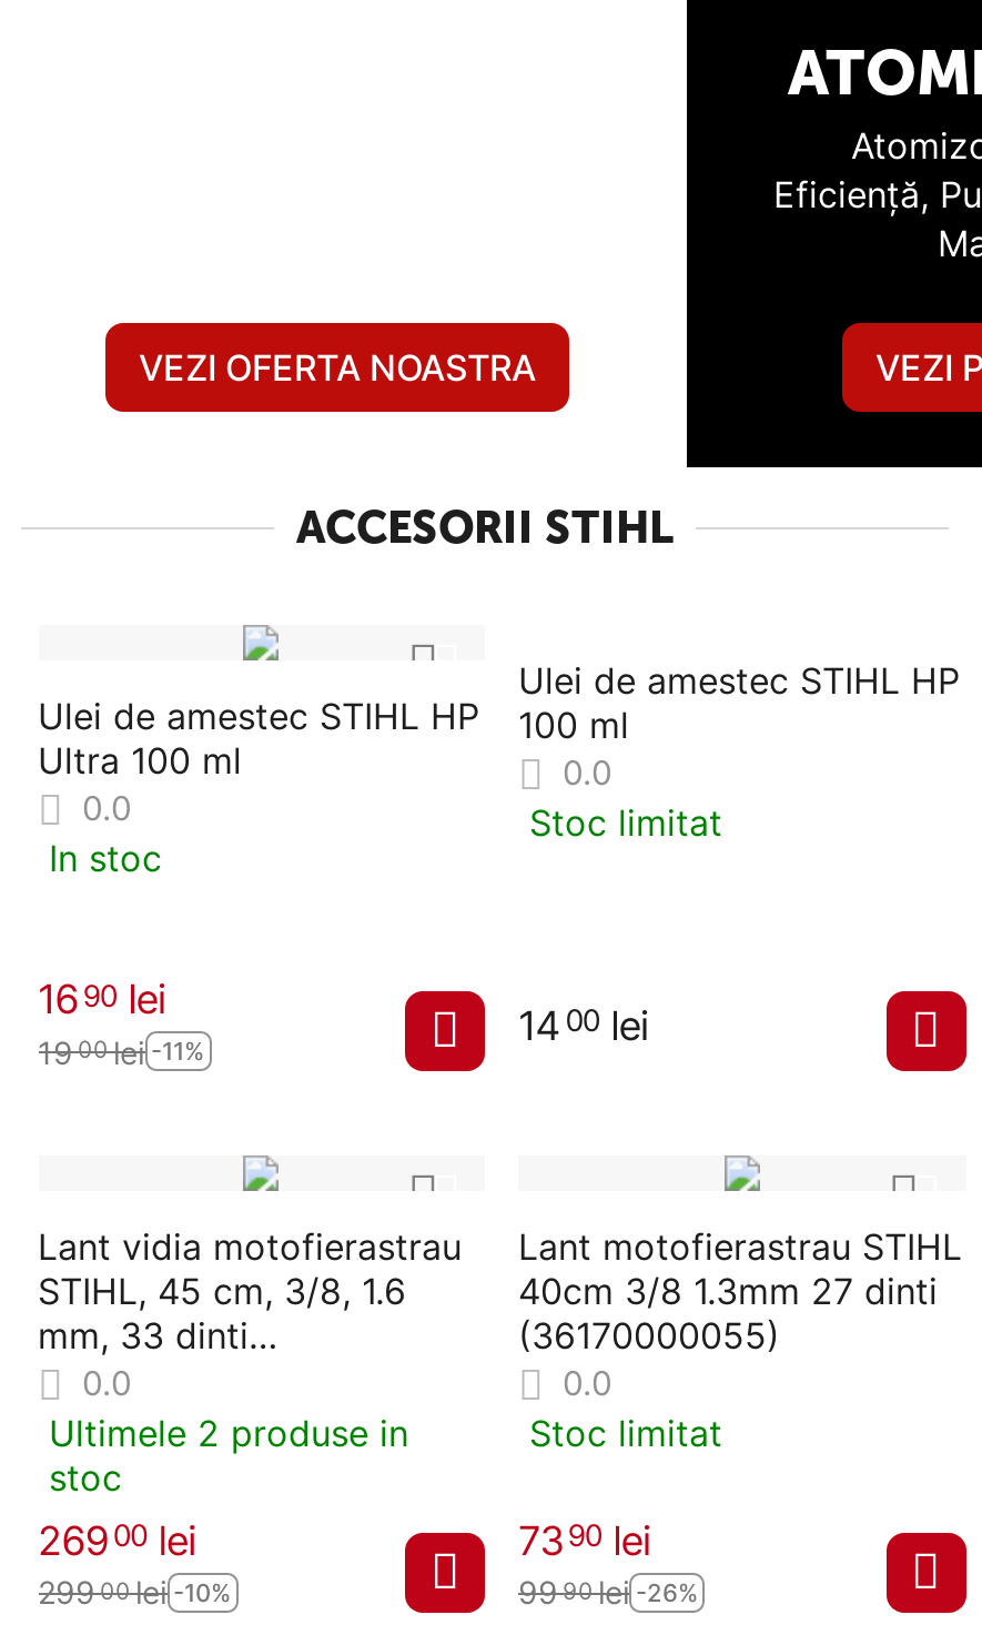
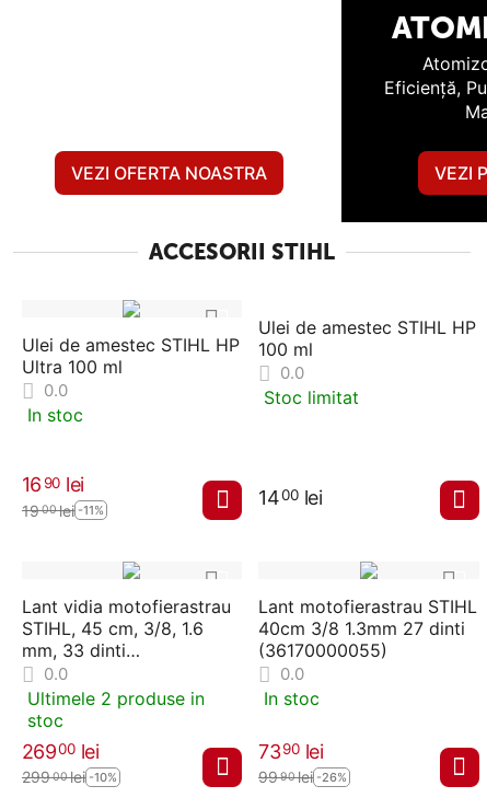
[529,1410,722,1455] Stoc limitat -> [264,687,320,709] In stoc

